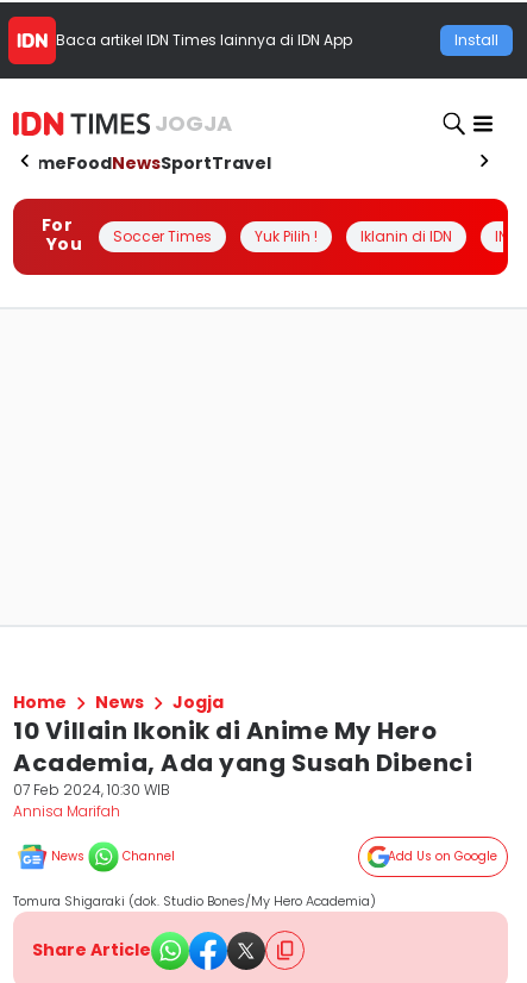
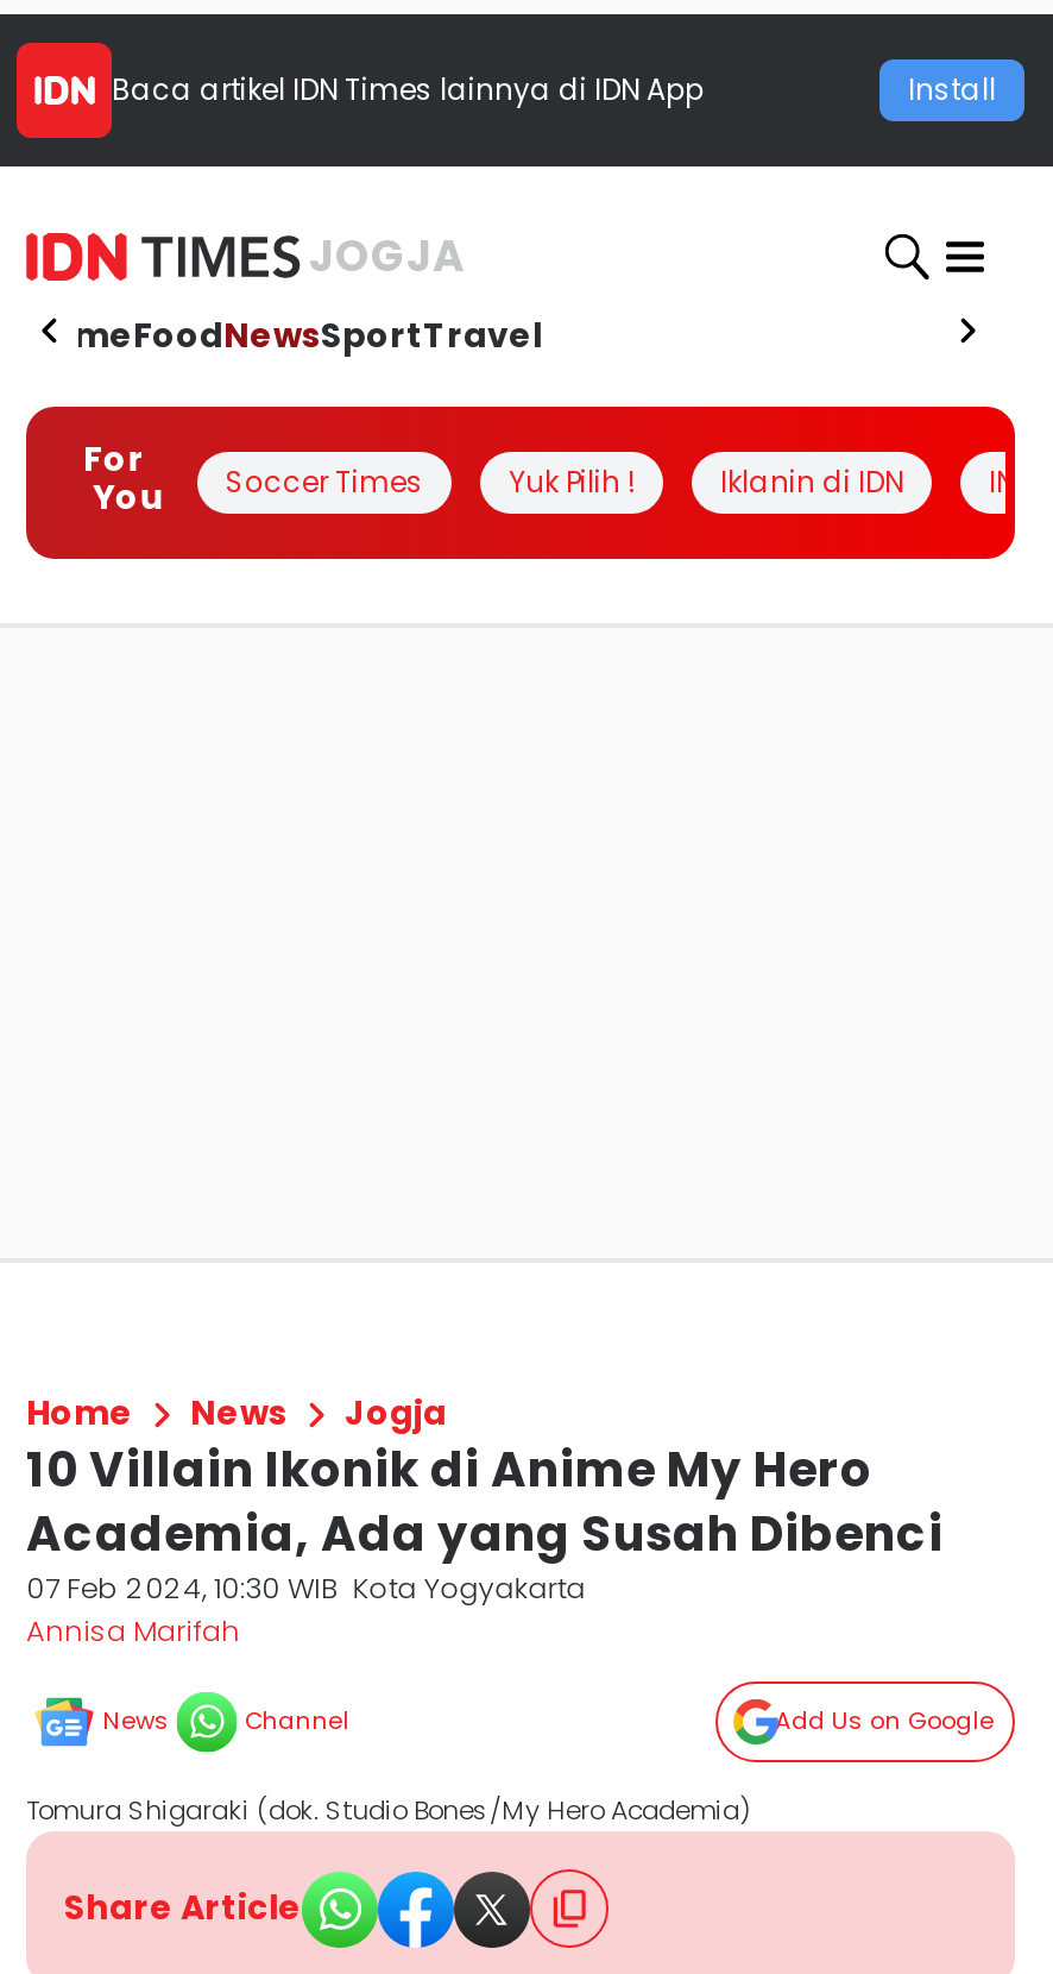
[13,779,170,800] 07 Feb 2024, 10:30 WIB -> [26,1567,585,1608] 07 Feb 2024, 10:30 WIB Kota Yogyakarta

